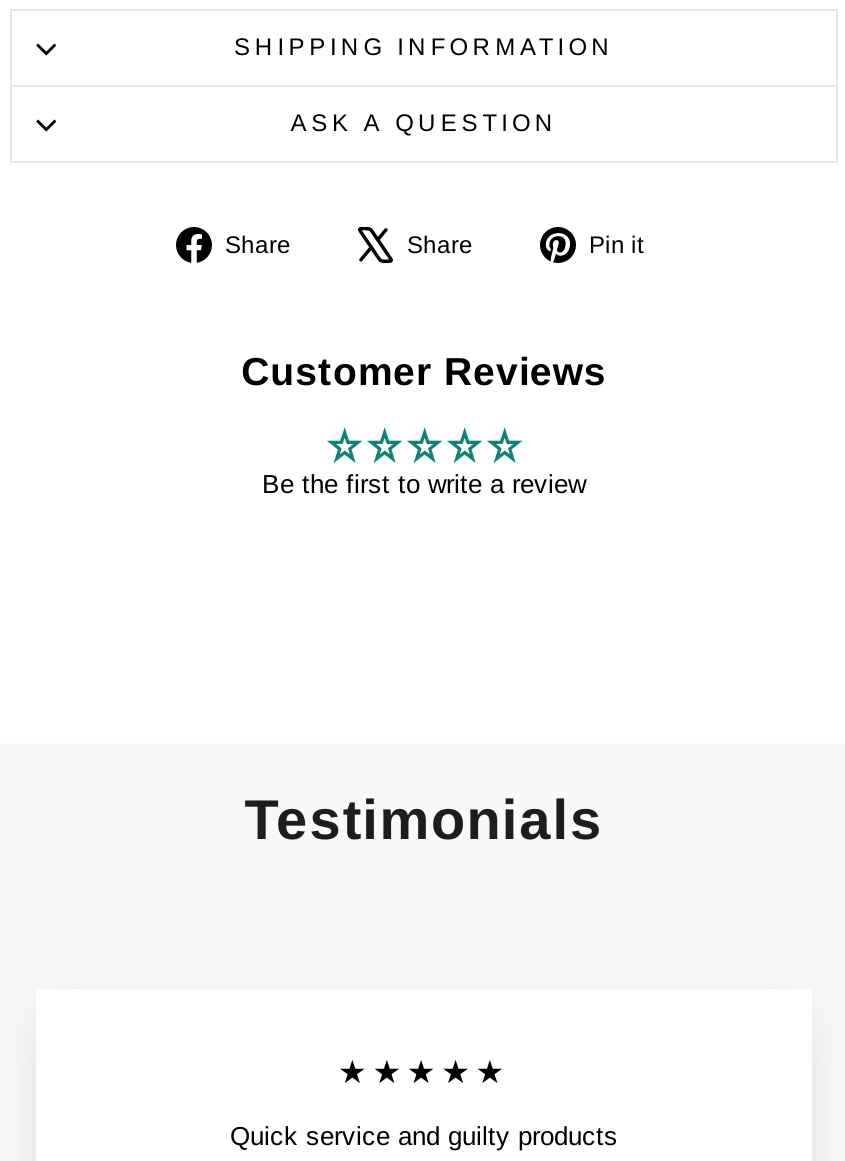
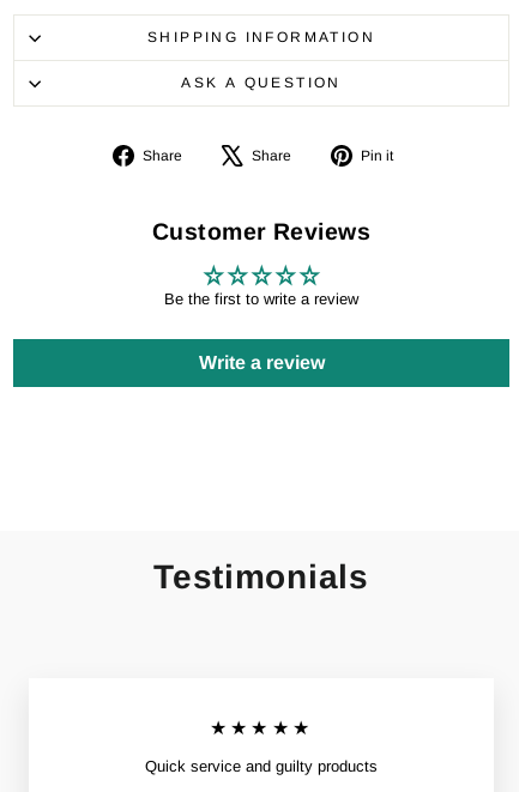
none -> [198,352,324,372] Write a review

